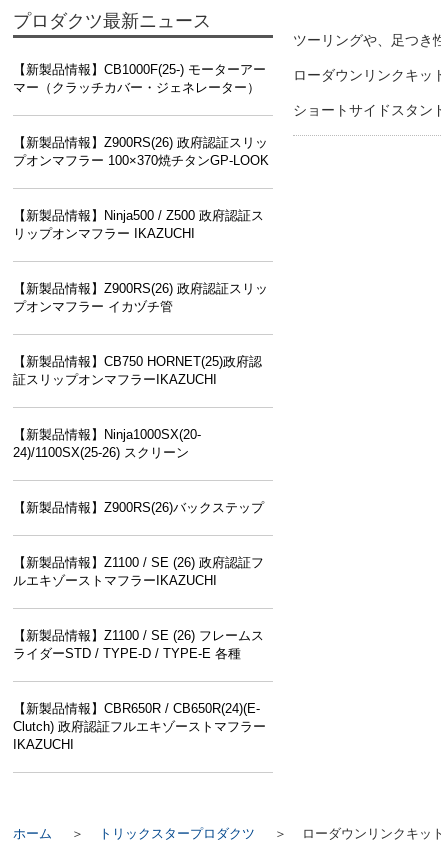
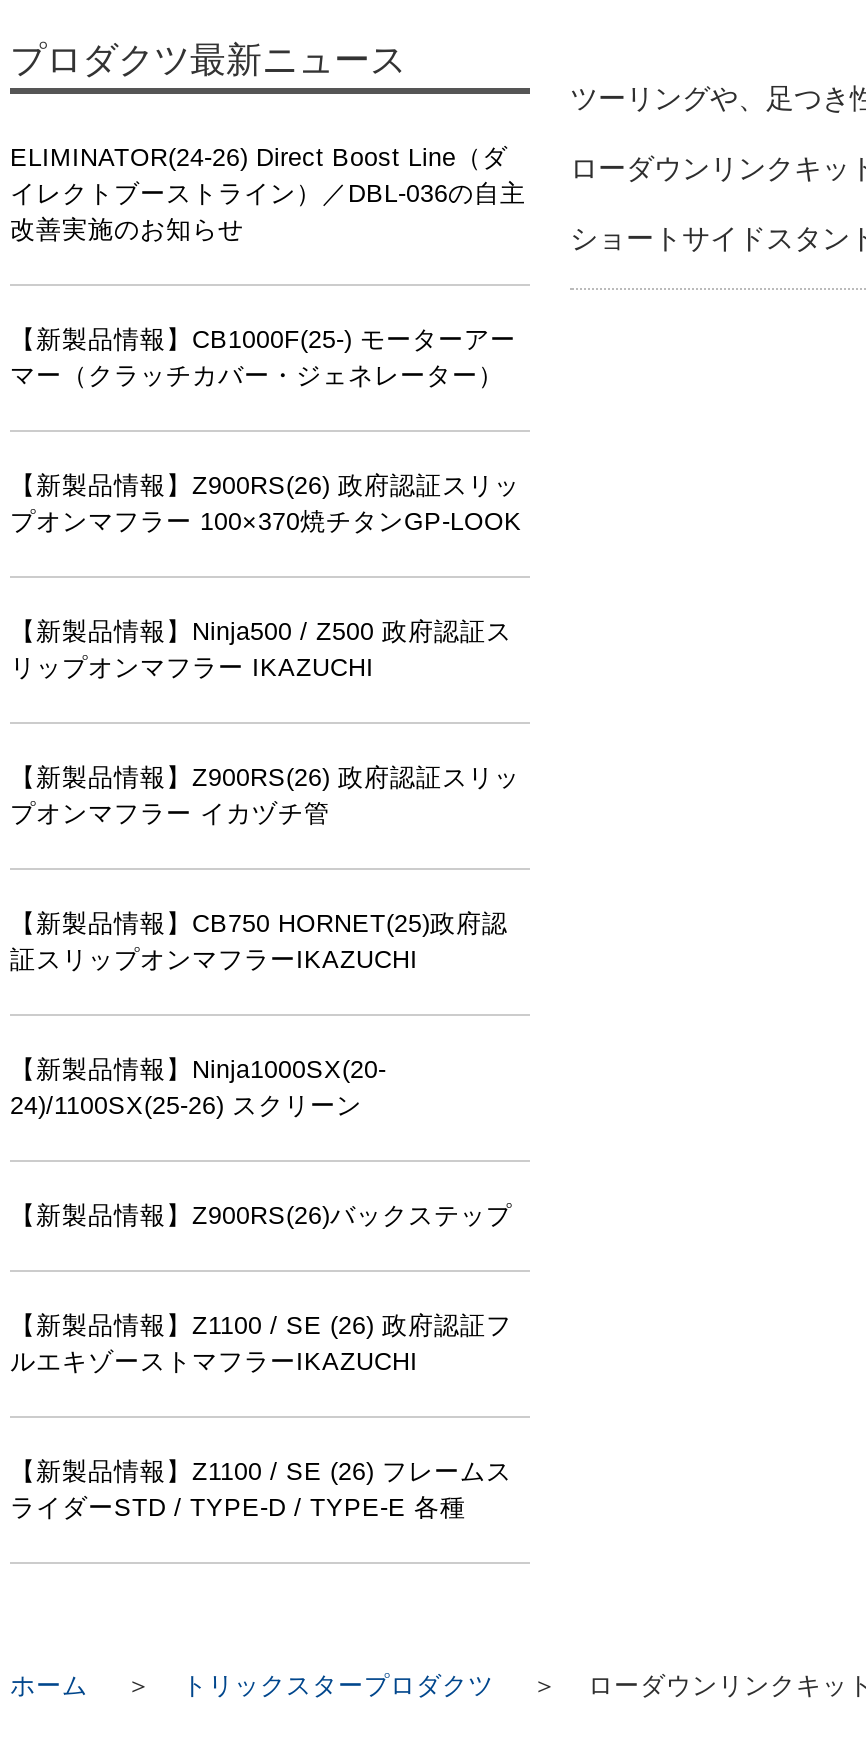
none -> [10,144,526,244] ELIMINATOR(24-26) Direct Boost Line（ダ | イレクトブーストライン）／DBL-036の自主 | 改善実施のお知らせ
moved [13,63,269,661] -> [10,326,522,1522]: 【新製品情報】CB1000F(25-) モーターアー | マー（クラッチカバー・ジェネレーター） | 【新製品情報】Z900RS(26) 政府認証スリッ | ... | 【新製品情報】Z1100 / SE (26) フレームス | ライダーSTD / TYPE-D / TYPE-E 各種
[13,702,266,752] 【新製品情報】CBR650R / CB650R(24)(E- | Clutch) 政府認証フルエキゾーストマフラー | IKAZUCHI -> none

